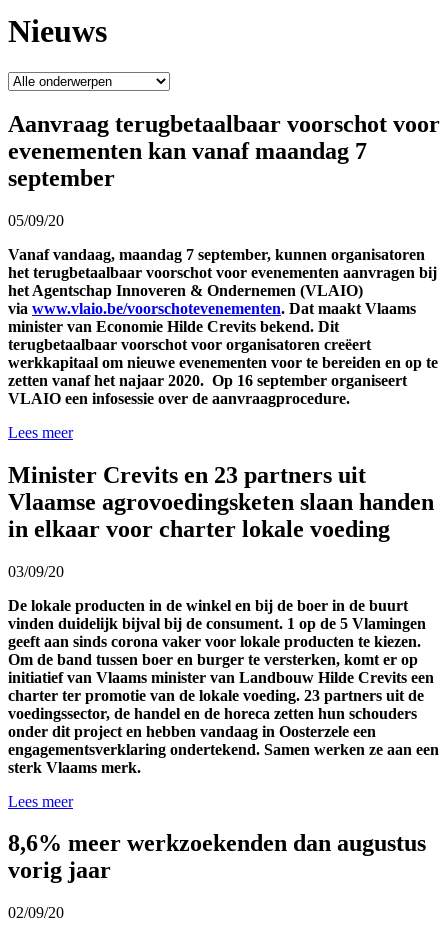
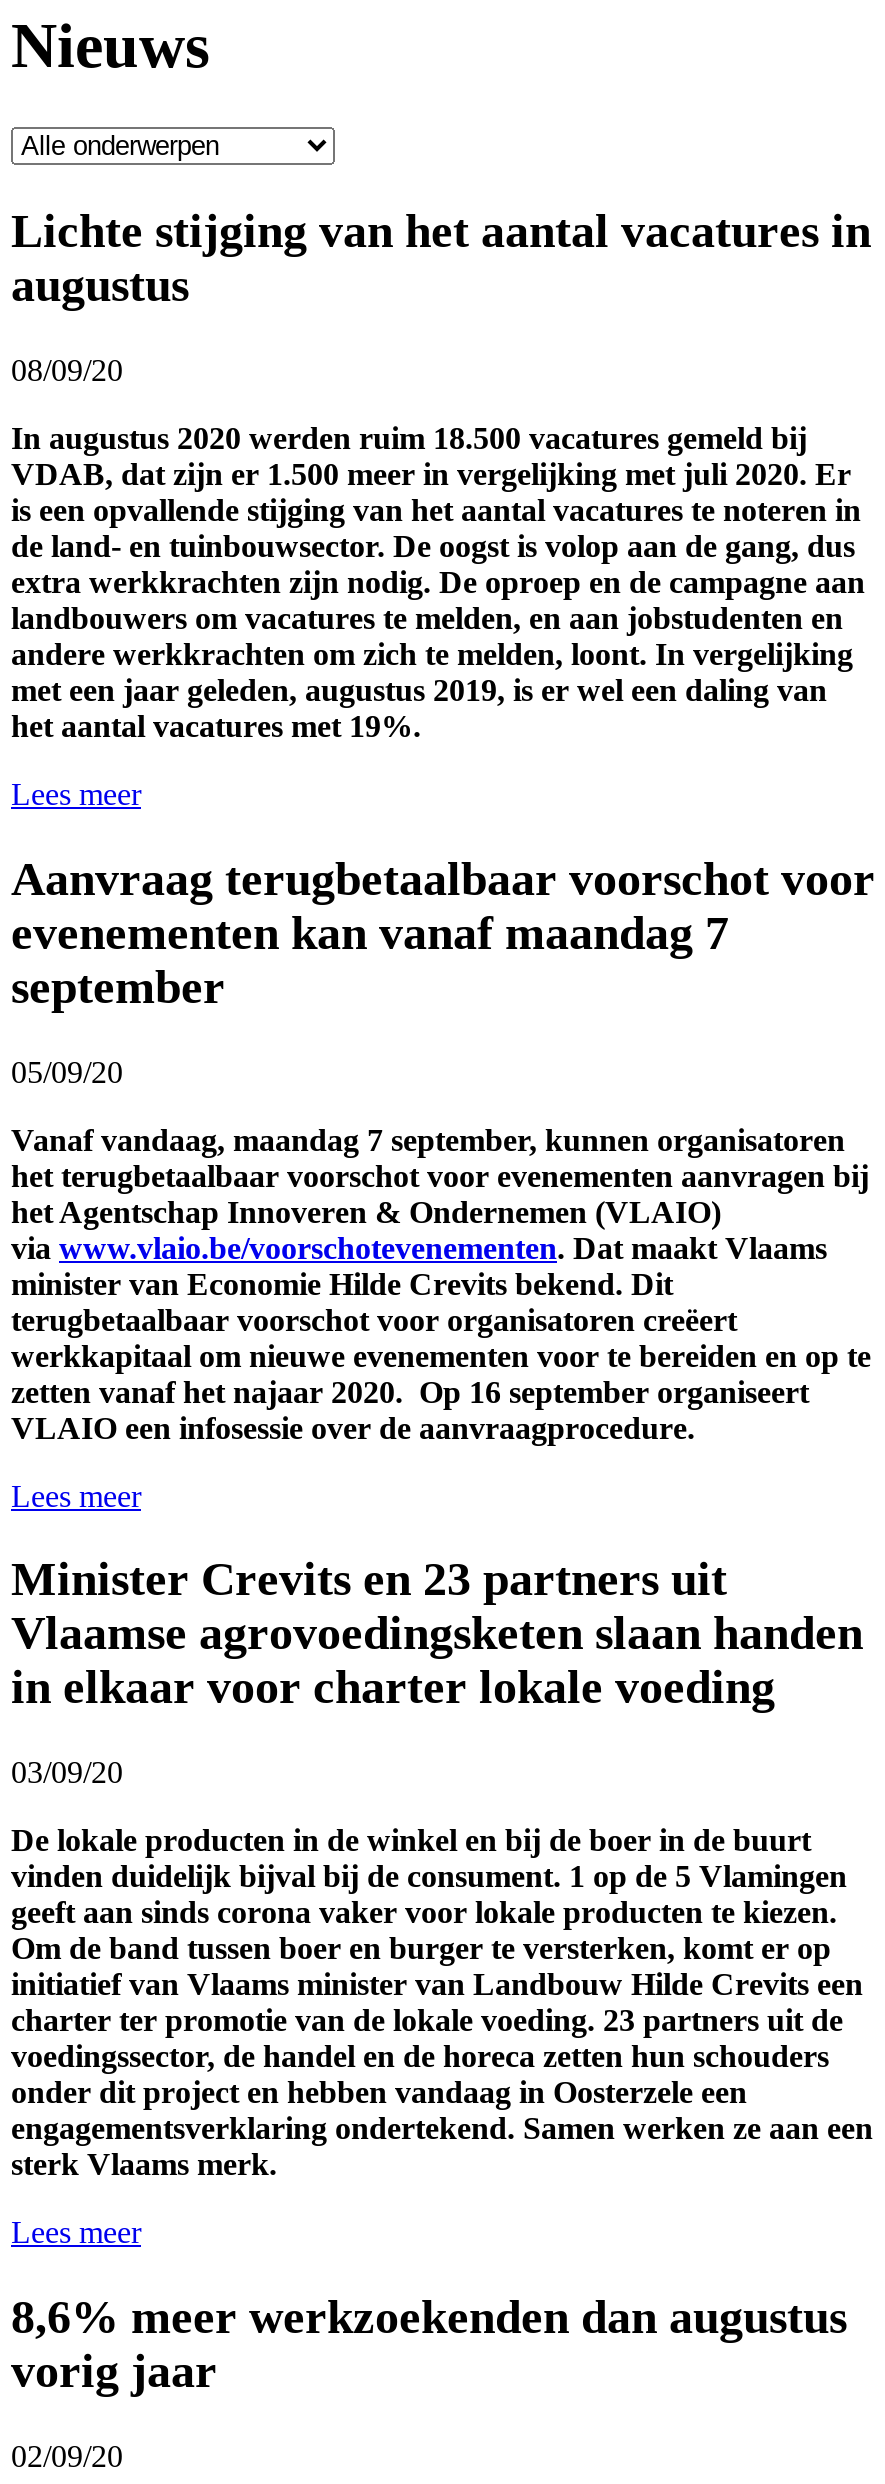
none -> [11,205,871,810] Lichte stijging van het aantal vacatures in | augustus | 08/09/20 | In augustus 2020 werden ruim 18.500 vacatures gemeld bij | VDAB, dat zijn er 1.500 meer in vergelijking met juli 2020. Er | is een opvallende stijging van het aantal vacatures te noteren in | de land- en tuinbouwsector. De oogst is volop aan de gang, dus | extra werkkrachten zijn nodig. De oproep en de campagne aan | landbouwers om vacatures te melden, en aan jobstudenten en | andere werkkrachten om zich te melden, loont. In vergelijking | met een jaar geleden, augustus 2019, is er wel een daling van | het aantal vacatures met 19%. | Lees meer

